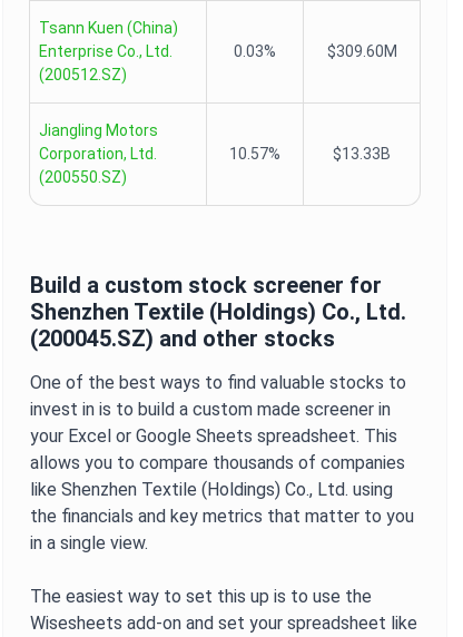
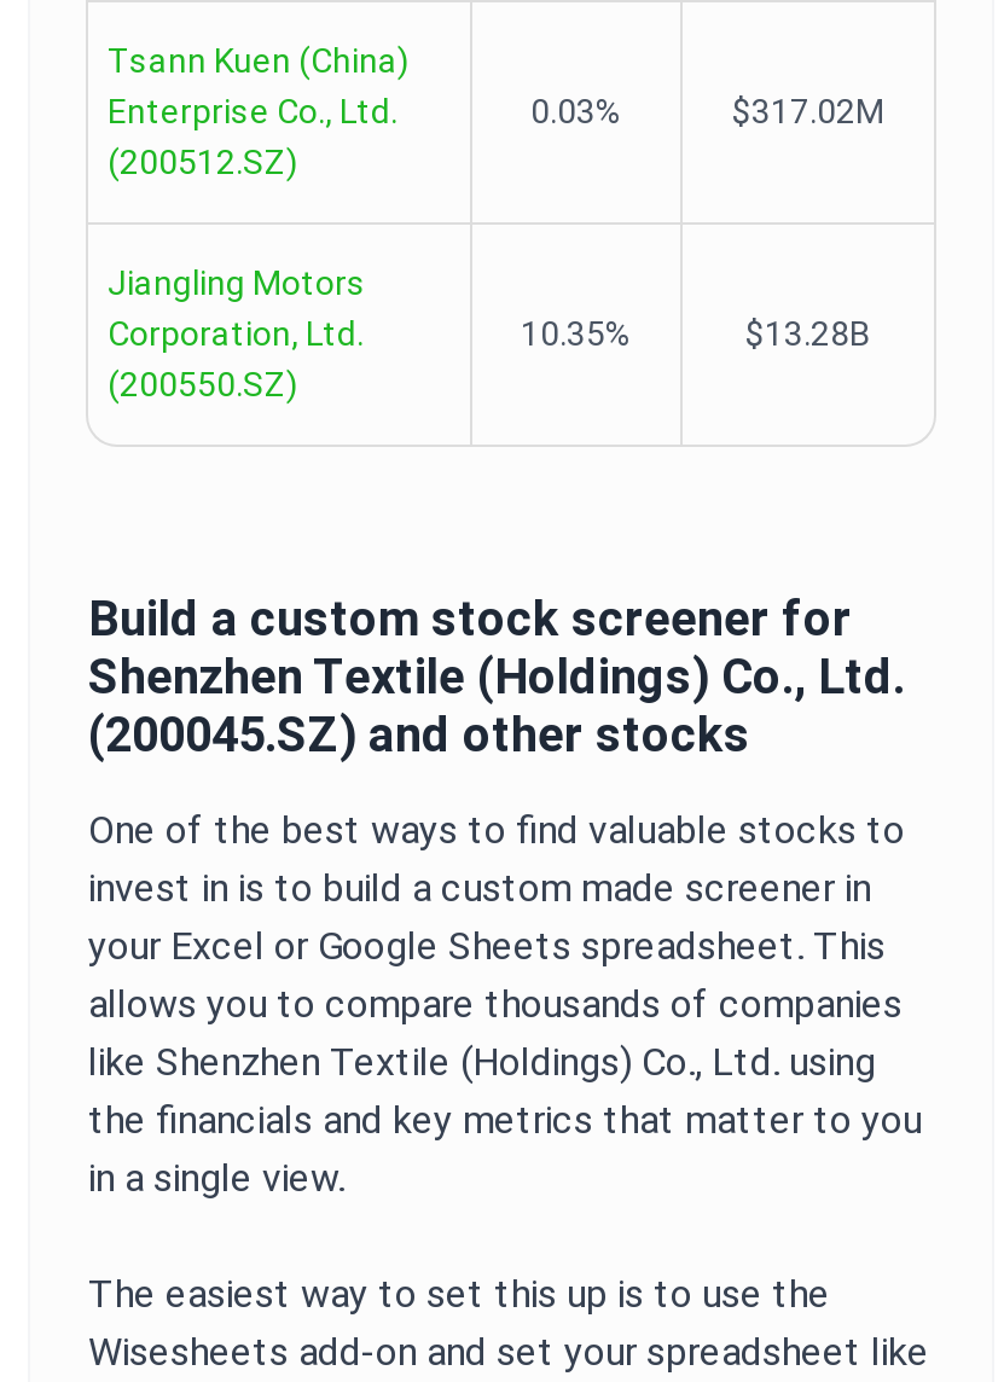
[327,42,397,60] $309.60M -> [732,92,884,130] $317.02M
[229,145,391,163] 10.57% | $13.33B -> [521,314,871,353] 10.35% | $13.28B

